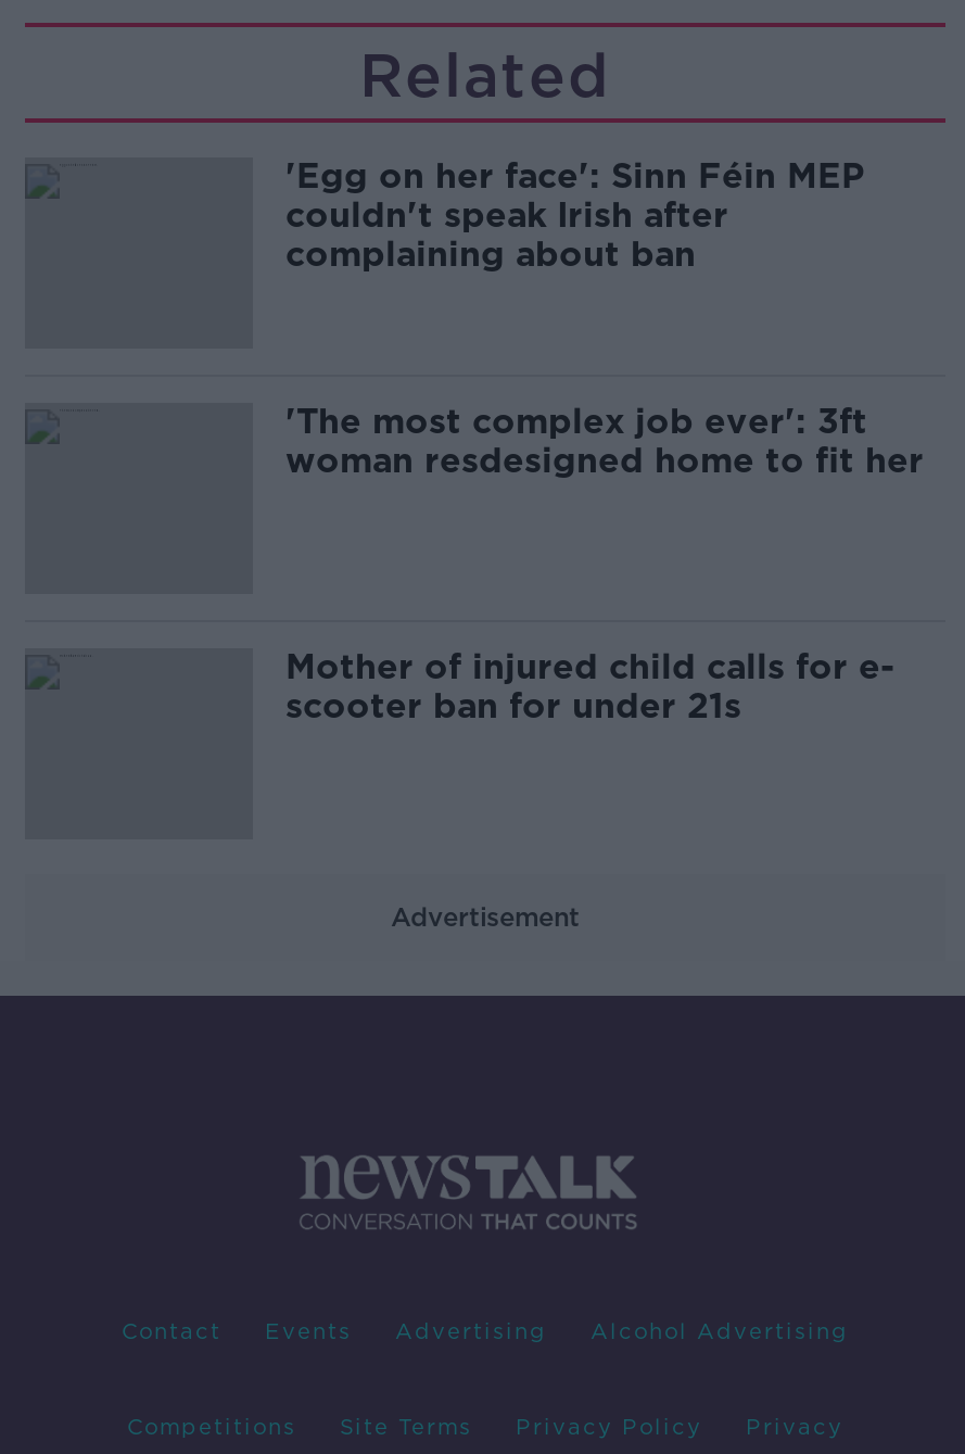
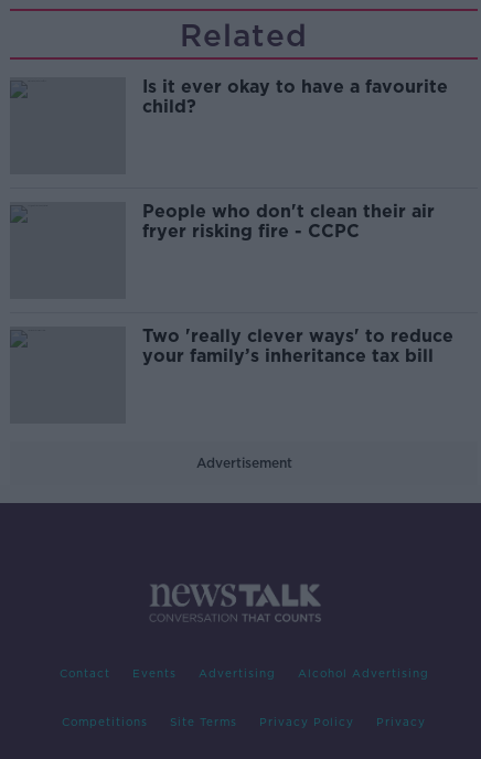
[285,154,865,274] 'Egg on her face': Sinn Féin MEP | couldn't speak Irish after | complaining about ban -> [142,76,448,116] Is it ever okay to have a favourite | child?
[285,400,924,480] 'The most complex job ever': 3ft | woman resdesigned home to fit her -> [142,200,435,241] People who don't clean their air | fryer risking fire - CCPC
[285,645,896,725] Mother of injured child calls for e- | scooter ban for under 21s -> [142,325,453,366] Two 'really clever ways' to reduce | your family’s inheritance tax bill

